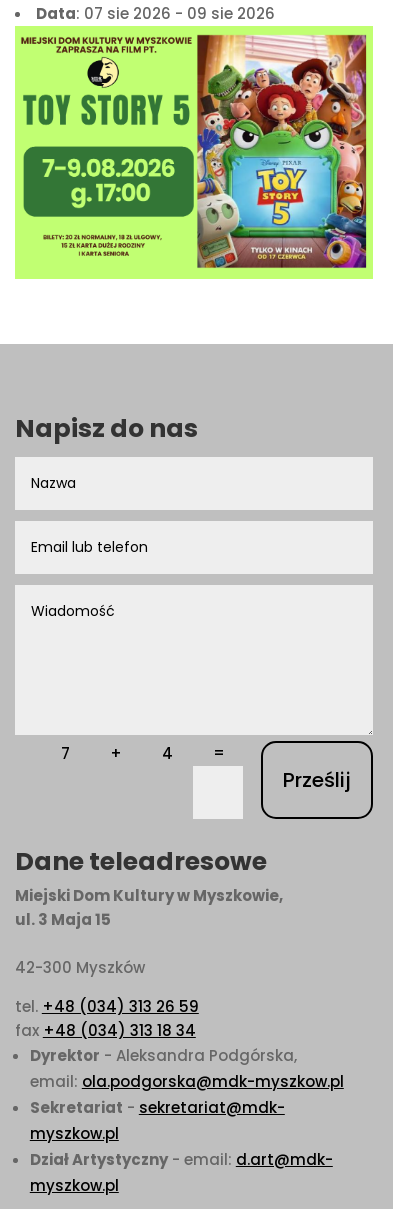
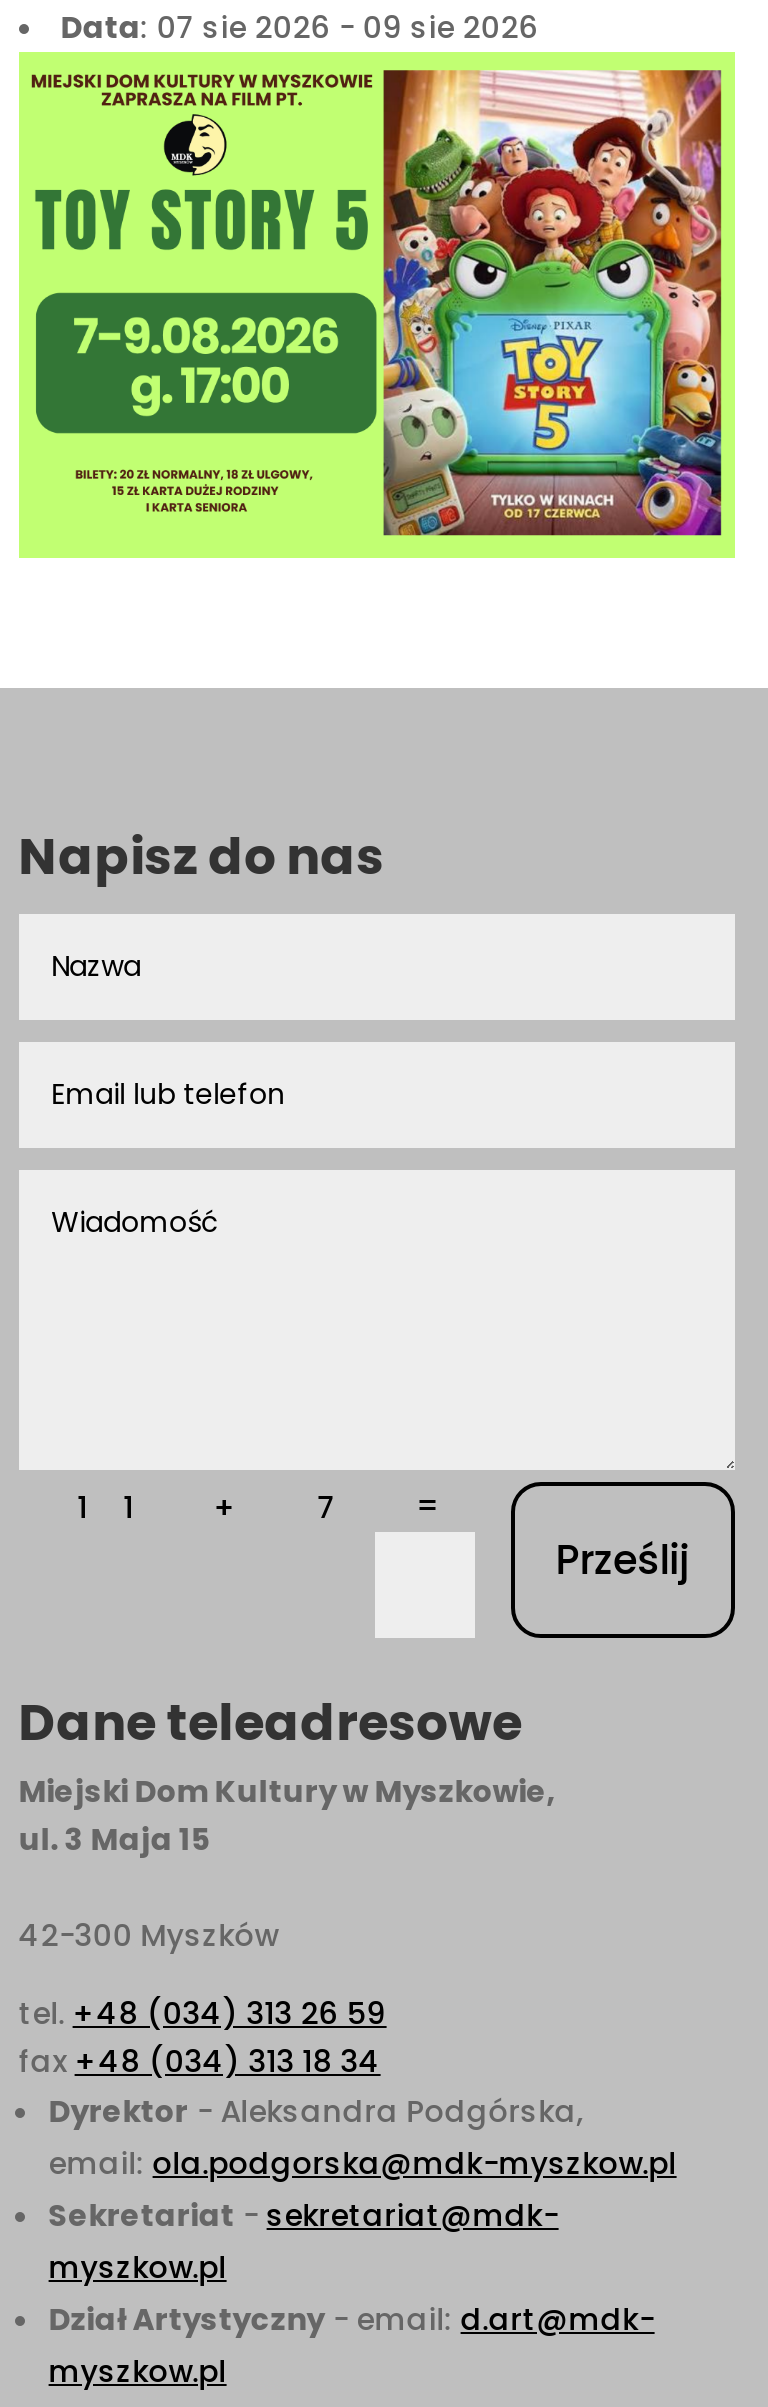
[61,742,243,764] 7 + 4 = -> [77,1484,475,1528] 11 + 7 =

